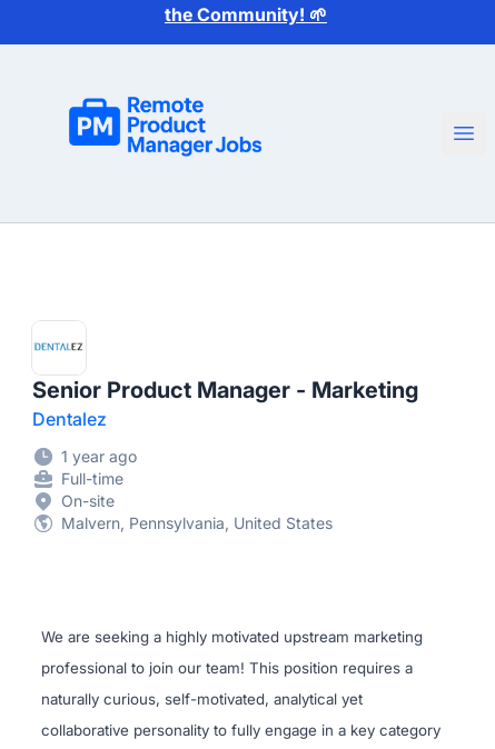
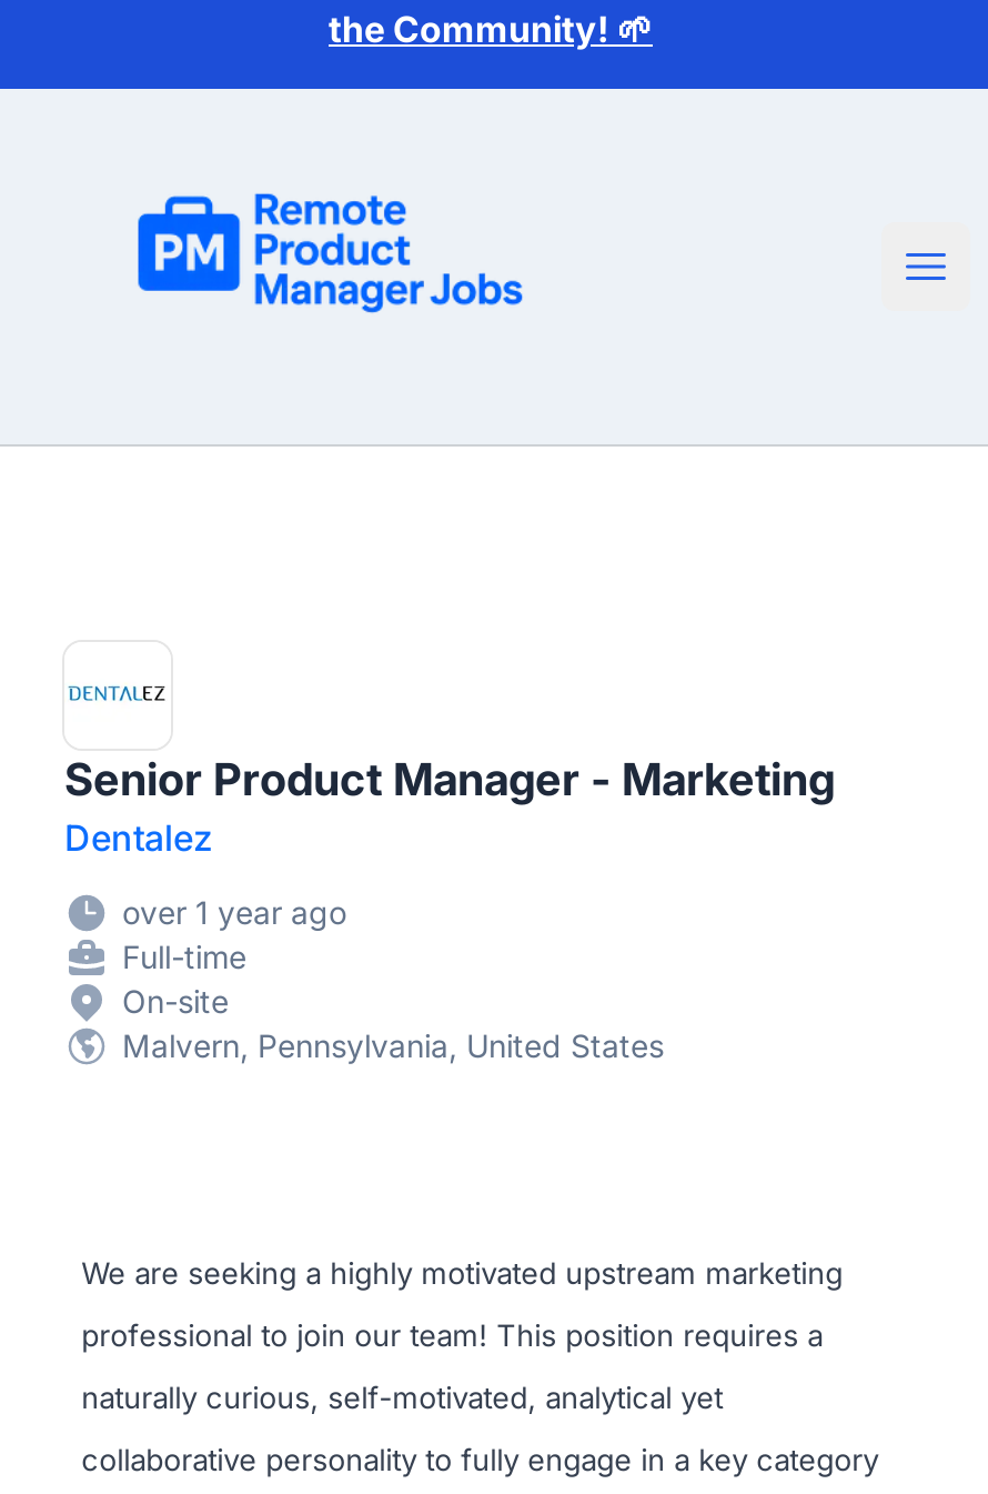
[61,447,137,466] 1 year ago -> [122,893,346,931] over 1 year ago

